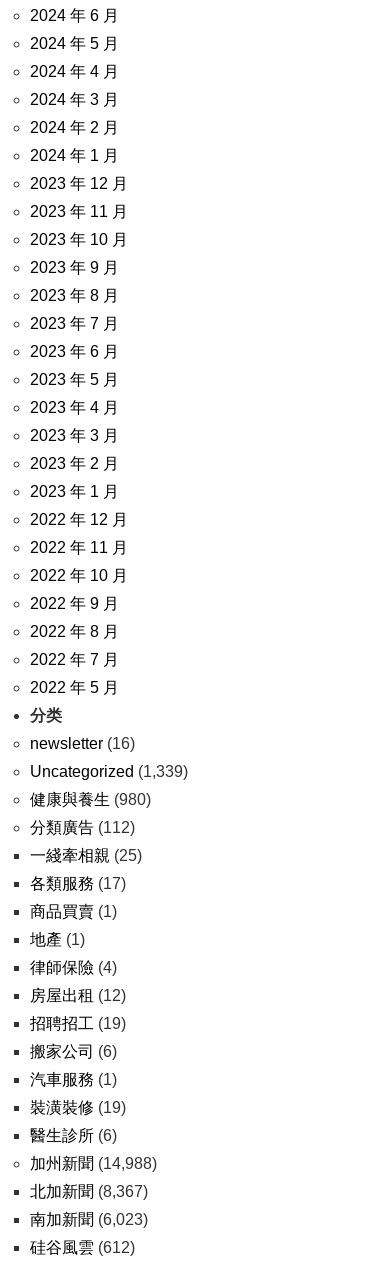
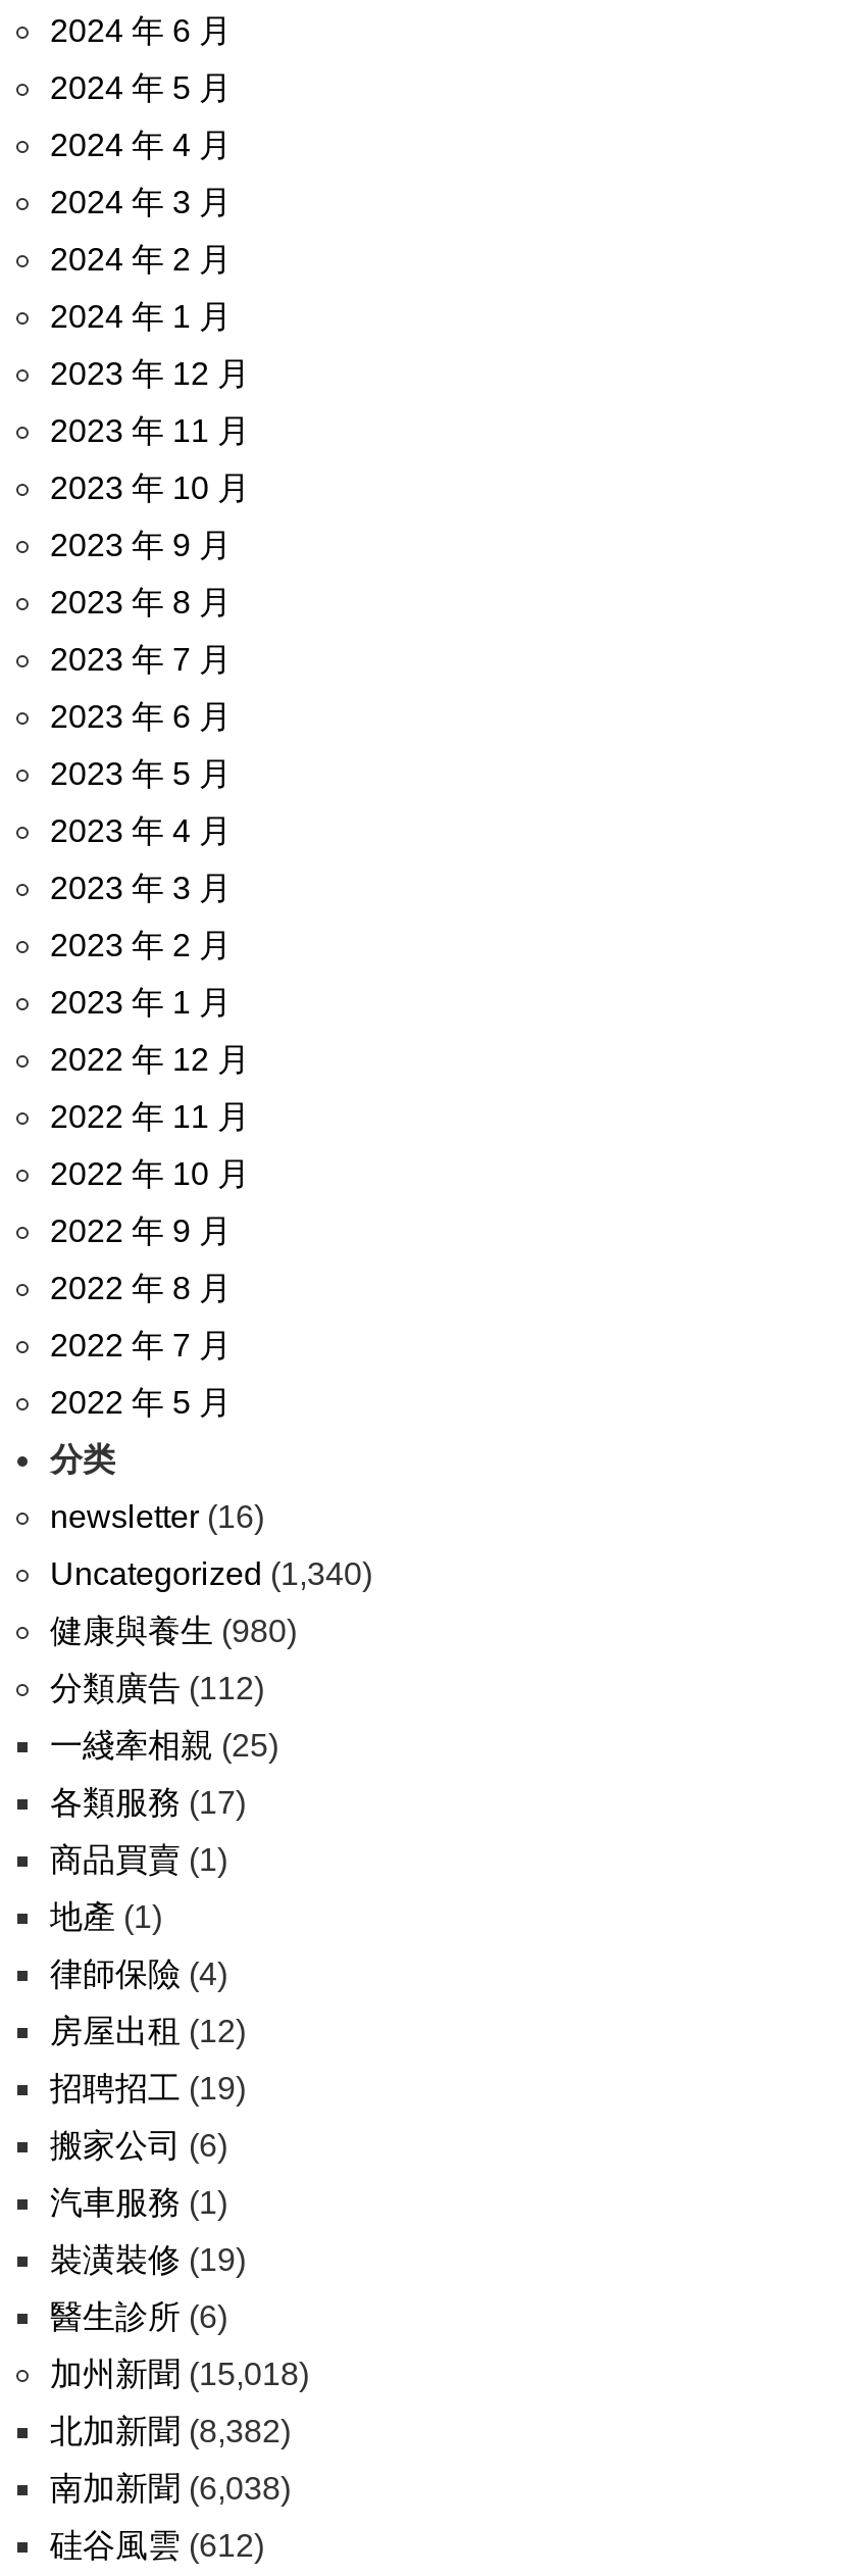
[30,763,188,780] Uncategorized (1,339) -> [50,1556,372,1591] Uncategorized (1,340)
[30,1155,157,1172] 加州新聞(14,988) -> [50,2357,309,2391] 加州新聞(15,018)
[30,1183,148,1200] 北加新聞(8,367) -> [50,2414,291,2448] 北加新聞(8,382)
[30,1211,148,1228] 南加新聞(6,023) -> [50,2471,291,2506] 南加新聞(6,038)

